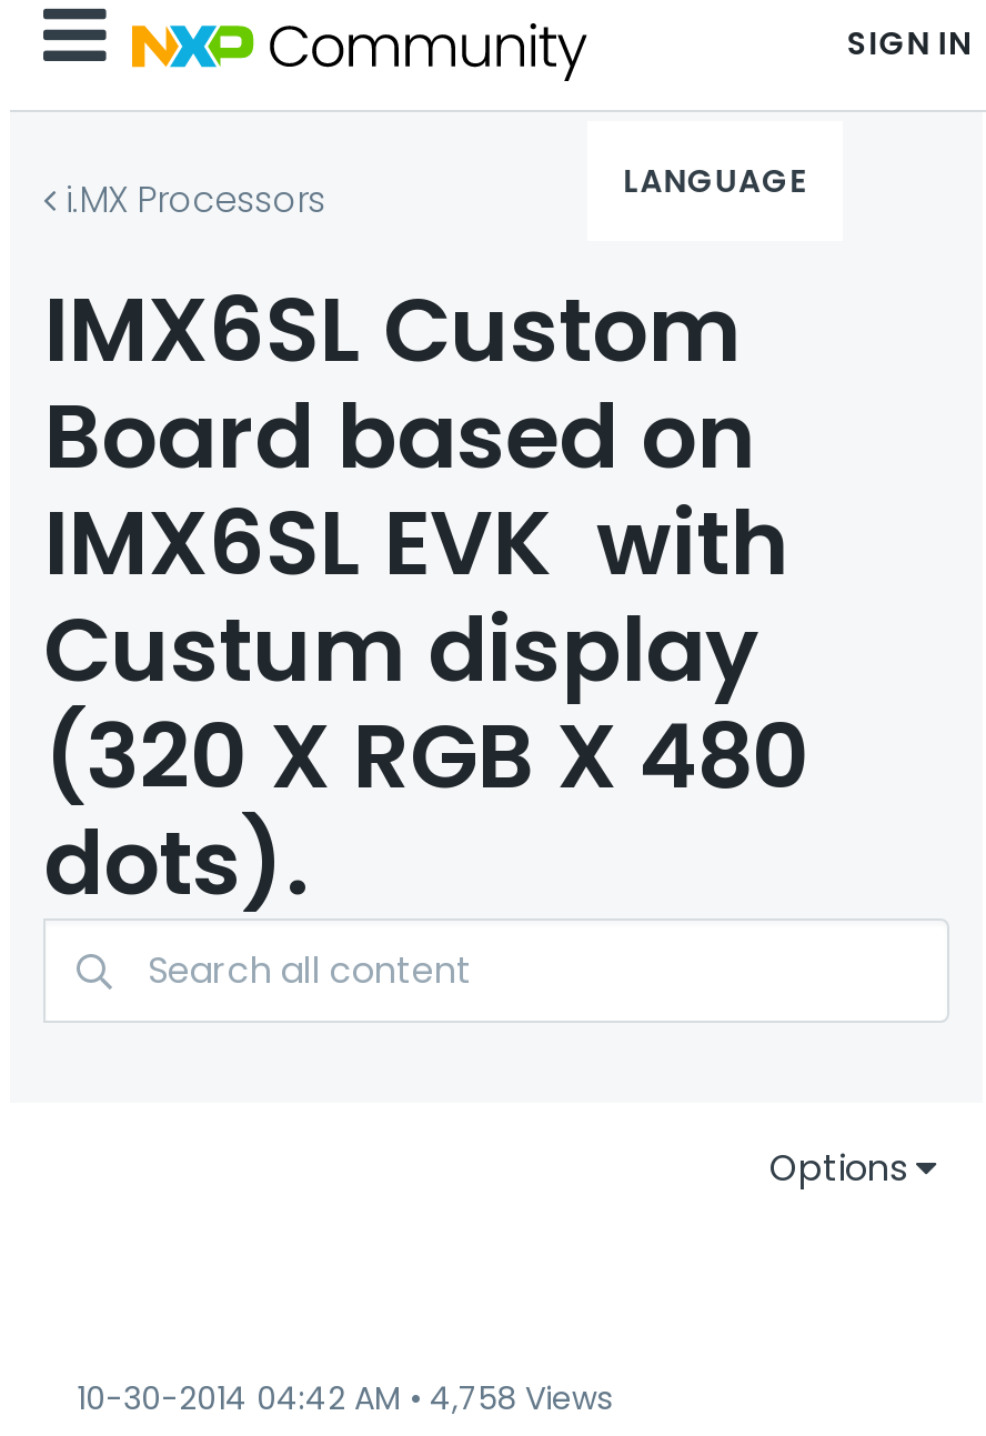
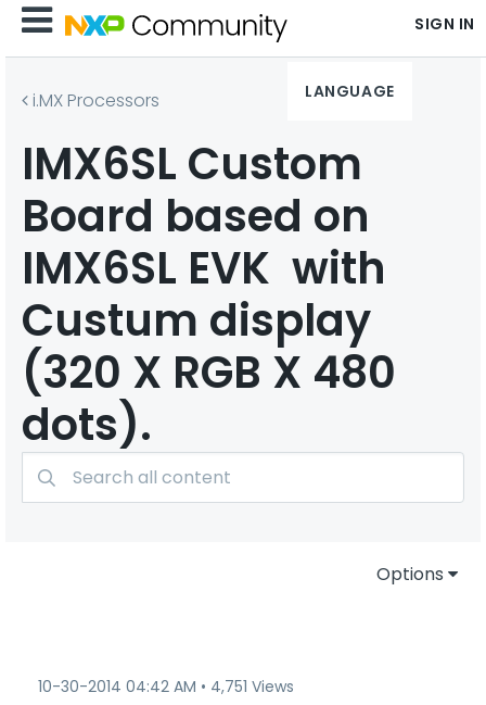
[77,1376,612,1420] 10-30-2014 04:42 AM 4,758 Views -> [38,676,294,697] 10-30-2014 04:42 AM 4,751 Views

